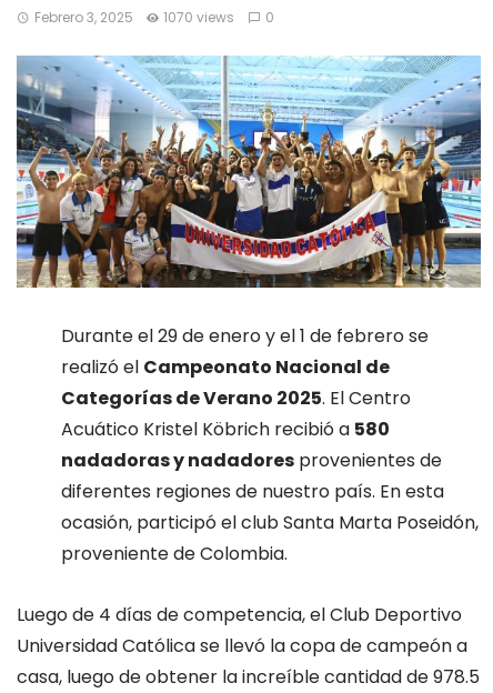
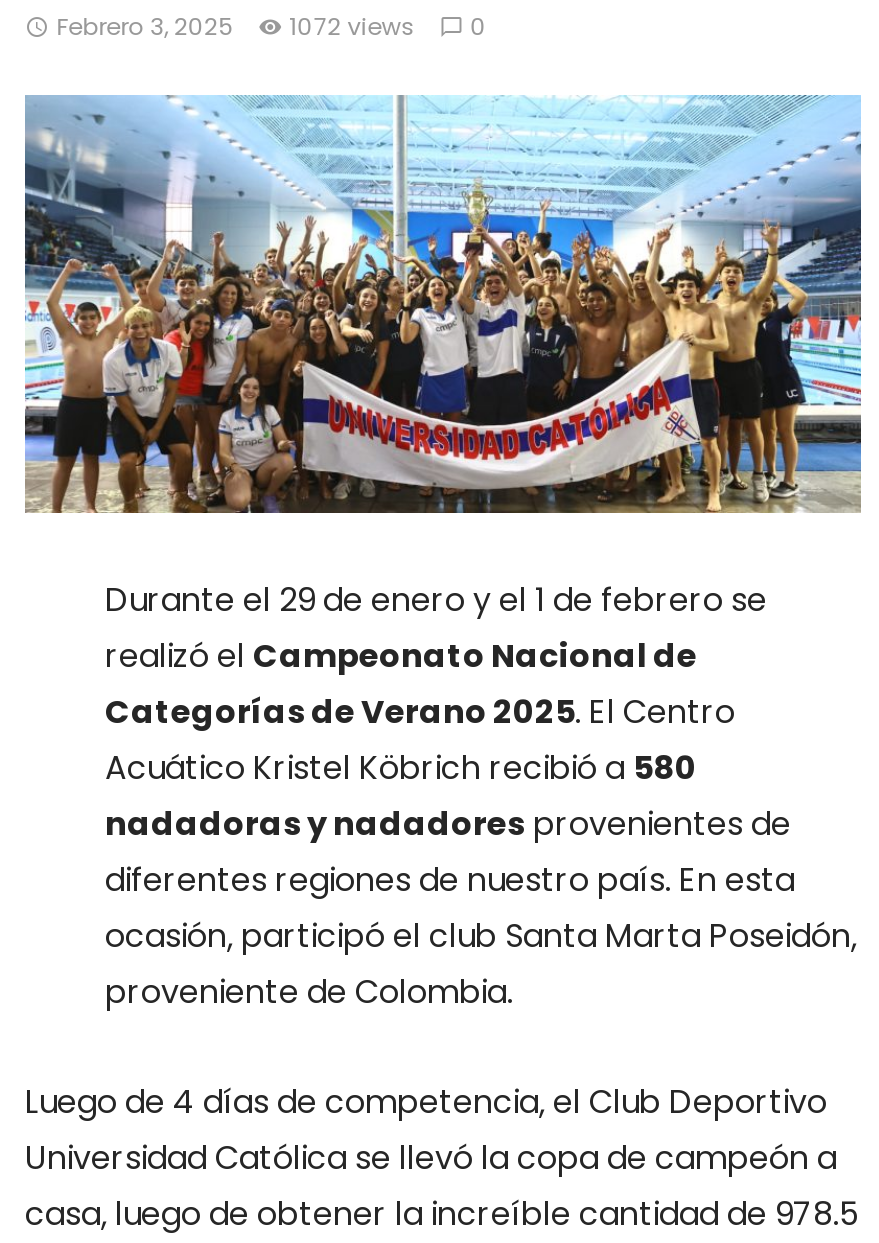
[34,8,274,27] Febrero 3, 2025 1070 views 0 -> [56,9,487,43] Febrero 3, 2025 1072 views 0

